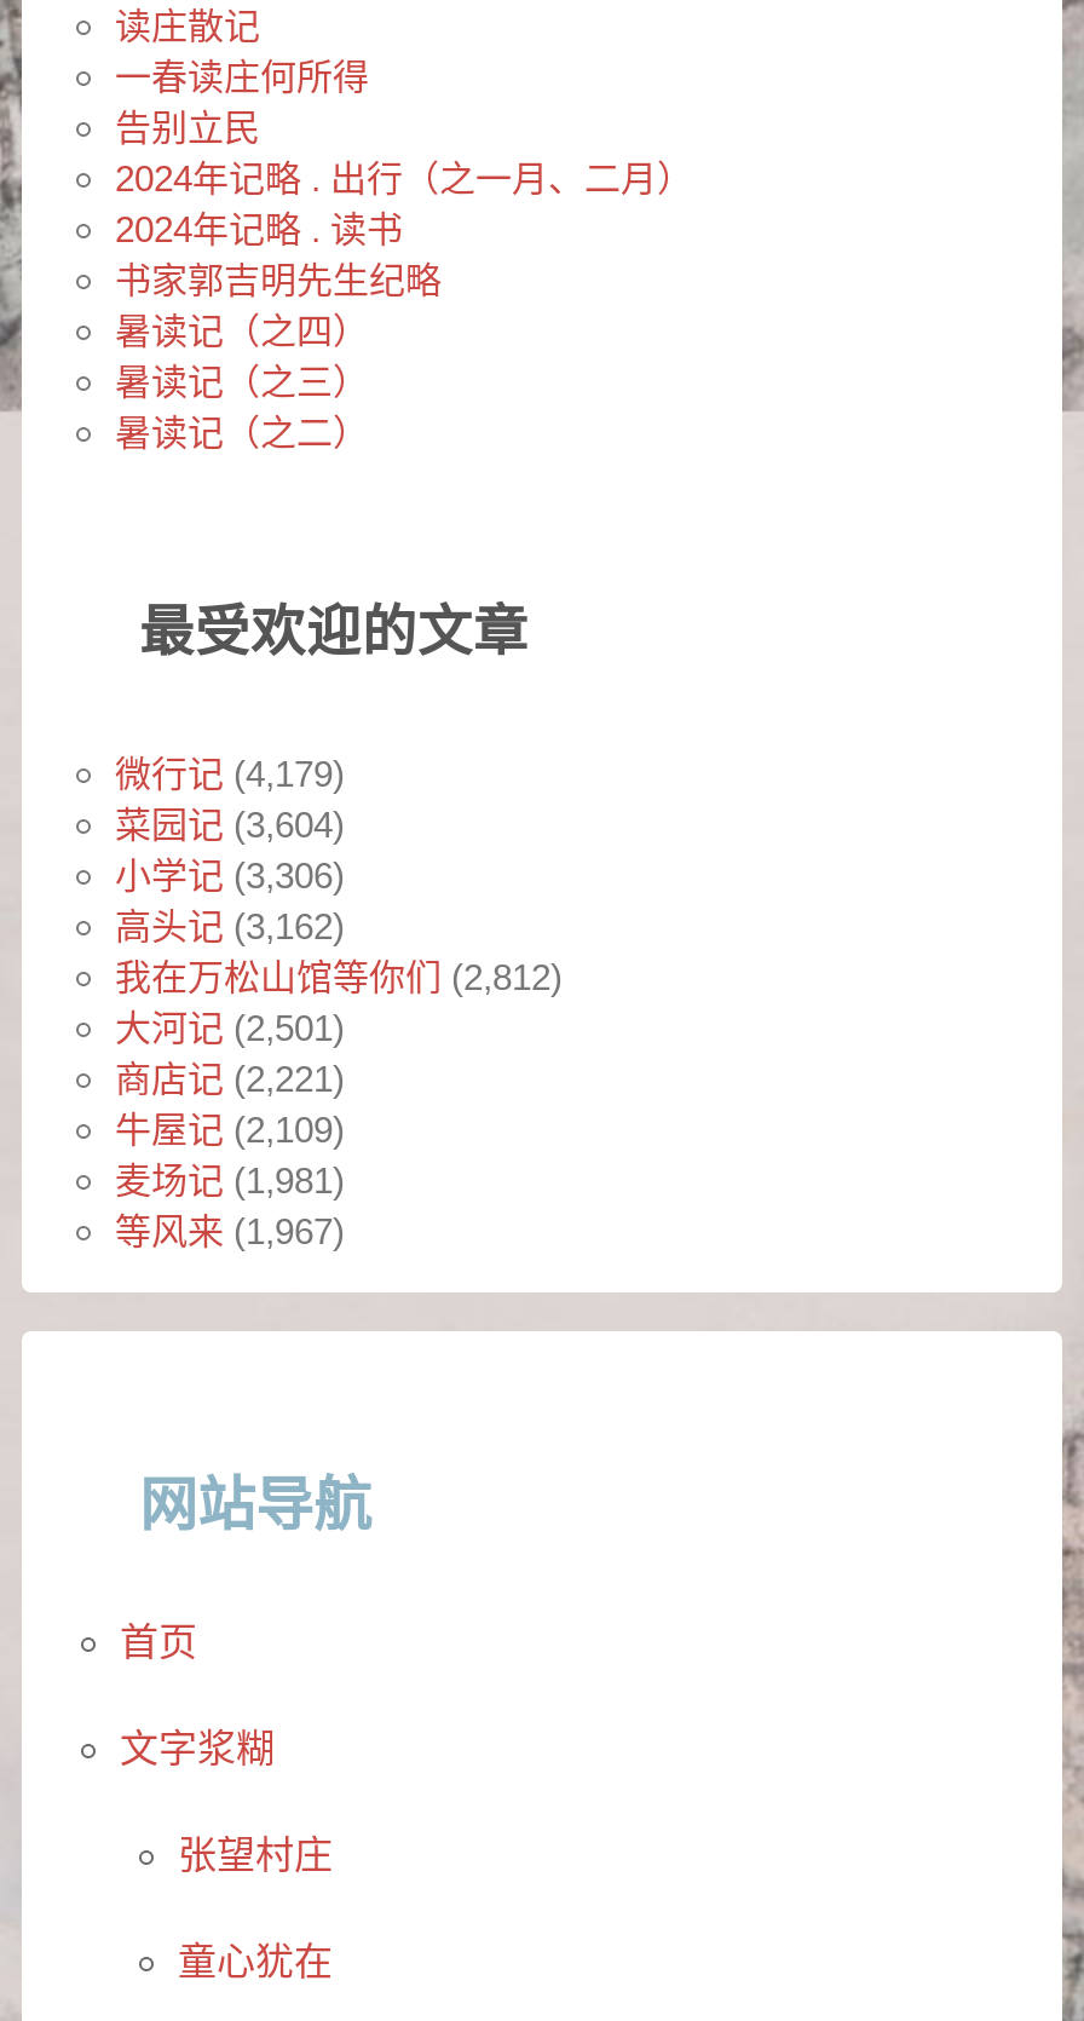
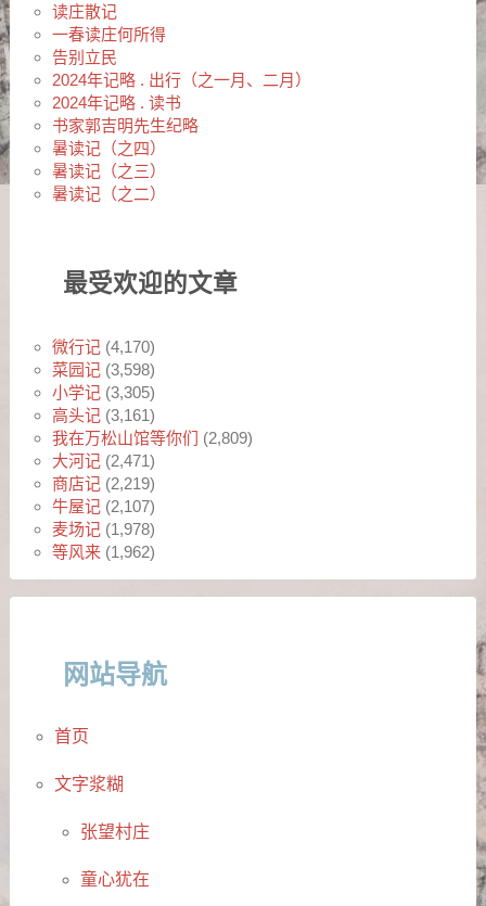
[115,753,345,794] 微行记 (4,179) -> [52,337,155,356] 微行记 (4,170)
[115,804,345,845] 菜园记 (3,604) -> [52,360,155,379] 菜园记 (3,598)
[115,854,345,896] 小学记 (3,306) -> [52,383,155,401] 小学记 (3,305)
[115,905,345,946] 高头记 (3,162) -> [52,406,155,424] 高头记 (3,161)
[115,956,563,997] 我在万松山馆等你们 (2,812) -> [52,429,252,447] 我在万松山馆等你们 (2,809)
[115,1007,345,1048] 大河记 (2,501) -> [52,451,155,470] 大河记 (2,471)
[115,1058,345,1099] 商店记 (2,221) -> [52,474,155,493] 商店记 (2,219)
[115,1109,345,1150] 牛屋记 (2,109) -> [52,497,155,515] 牛屋记 (2,107)
[115,1159,345,1200] 麦场记 (1,981) -> [52,520,155,538] 麦场记 (1,978)
[115,1210,345,1251] 等风来 (1,967) -> [52,543,155,561] 等风来 (1,962)

